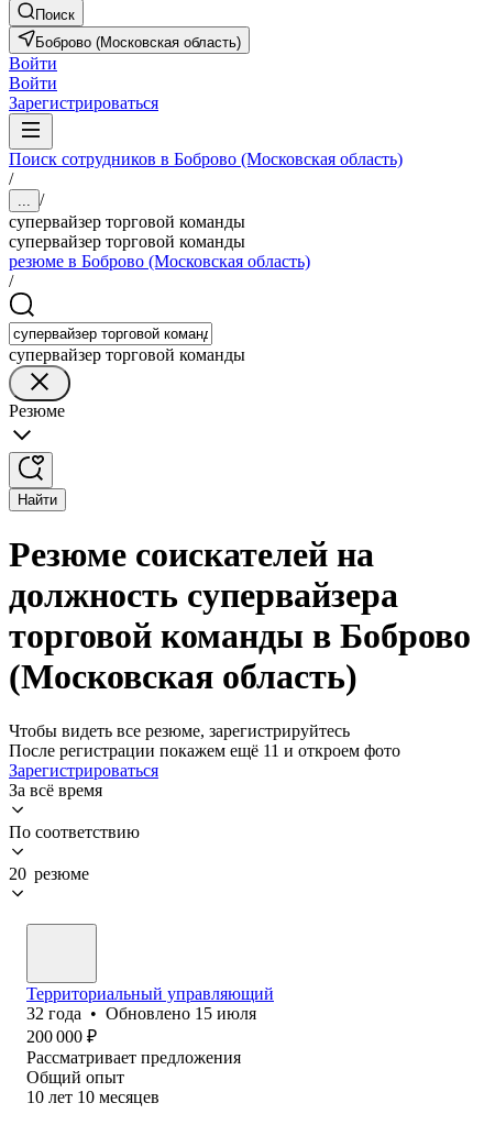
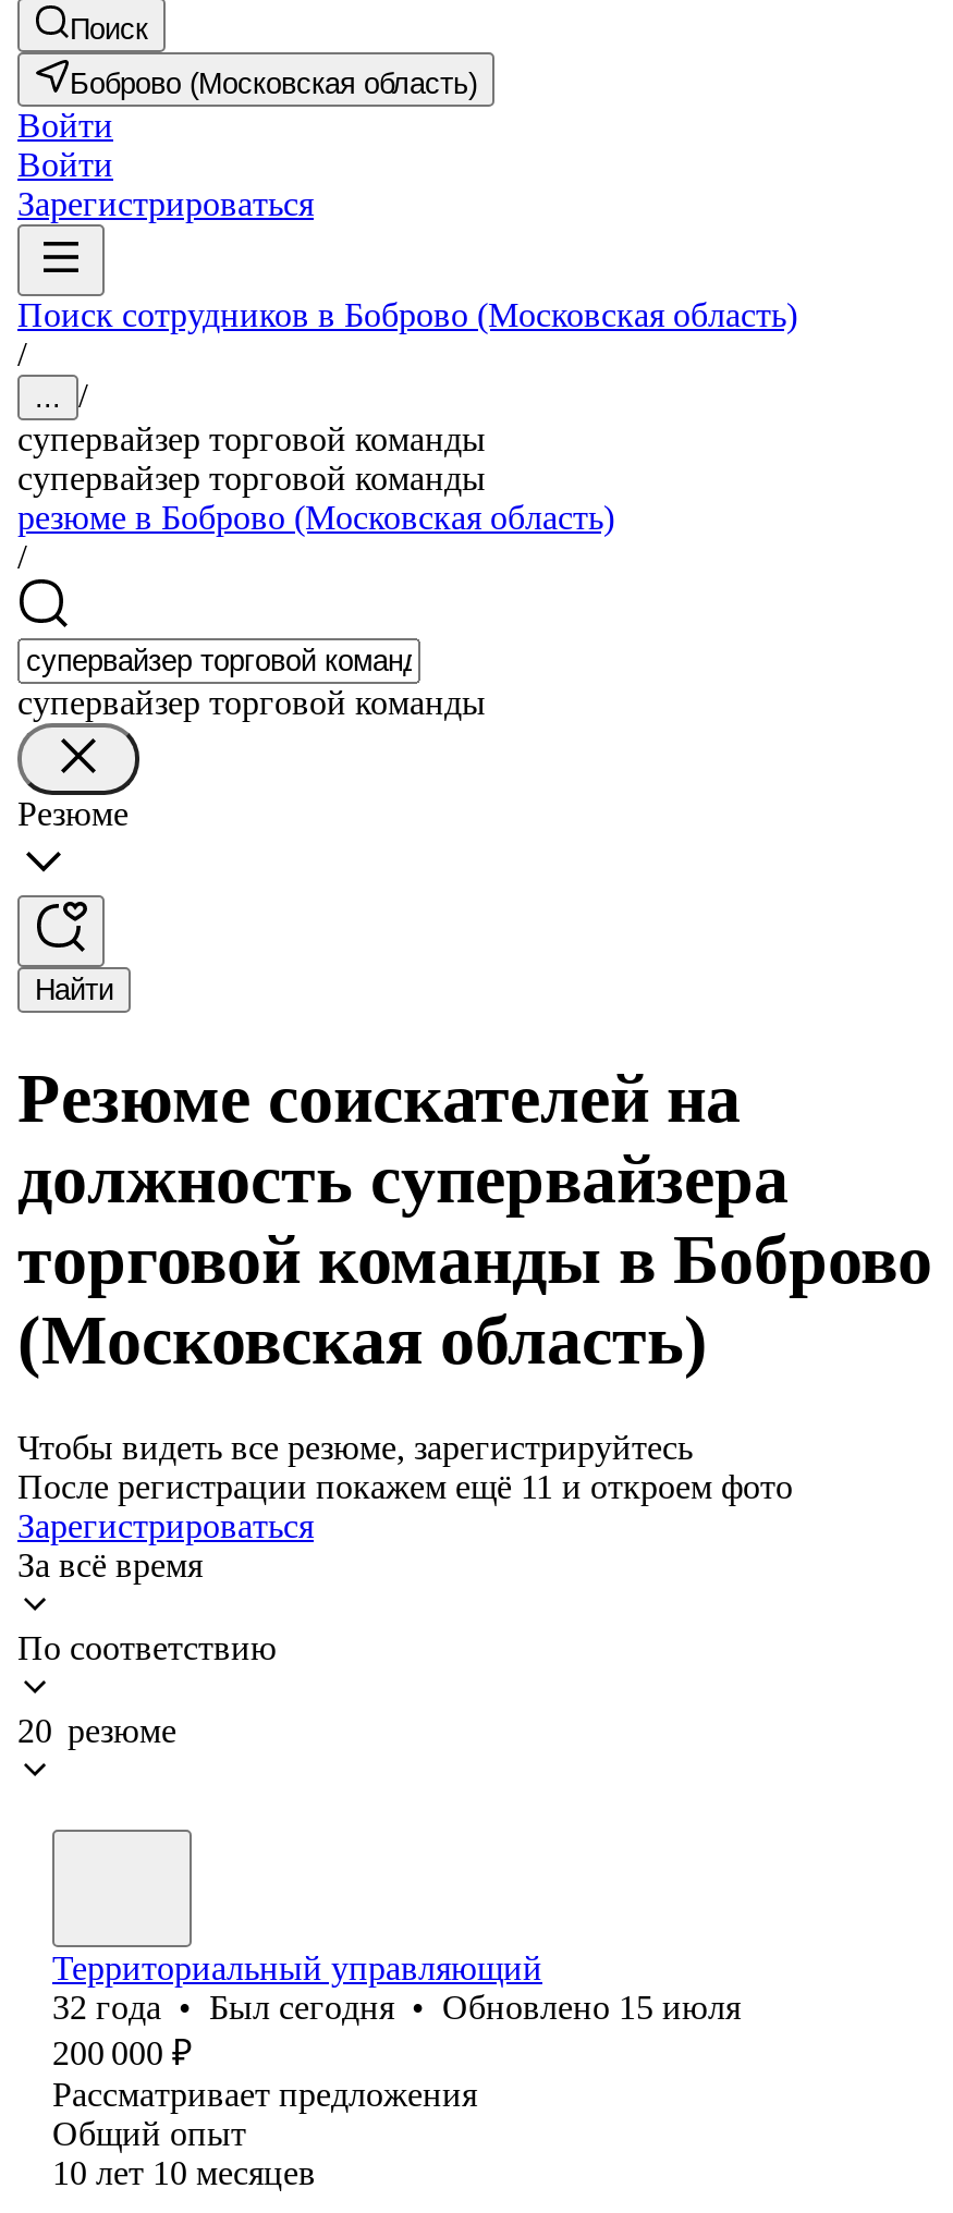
[26,1004,256,1023] 32 года • Обновлено 15 июля -> [52,1988,741,2025] 32 года • Был сегодня • Обновлено 15 июля

